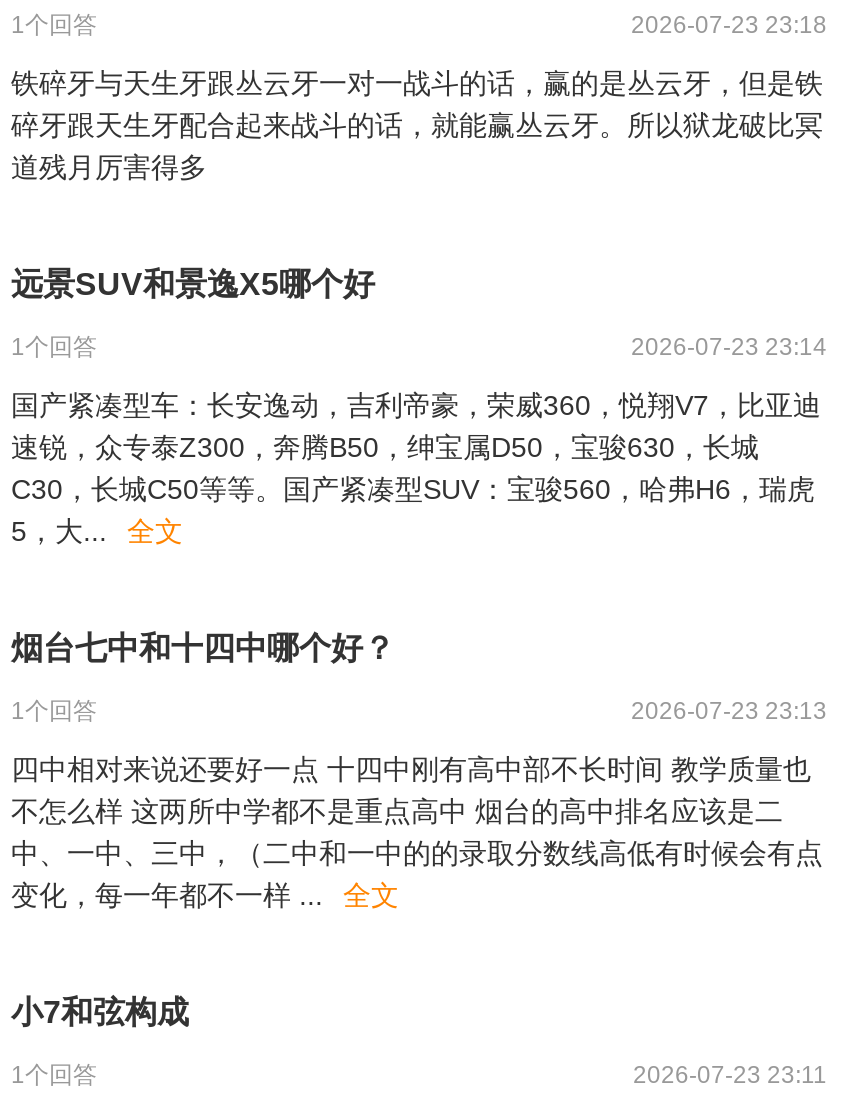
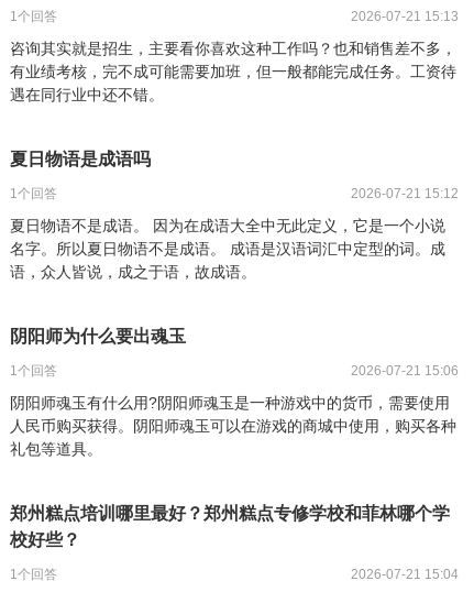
[631,11,827,39] 2026-07-23 23:18 -> [351,9,459,24] 2026-07-21 15:13
[11,67,823,183] 铁碎牙与天生牙跟丛云牙一对一战斗的话，赢的是丛云牙，但是铁 | 碎牙跟天生牙配合起来战斗的话，就能赢丛云牙。所以狱龙破比冥 | 道残月厉害得多 -> [10,40,456,103] 咨询其实就是招生，主要看你喜欢这种工作吗？也和销售差不多， | 有业绩考核，完不成可能需要加班，但一般都能完成任务。工资待 | 遇在同行业中还不错。
[11,267,375,301] 远景SUV和景逸X5哪个好 -> [10,150,151,168] 夏日物语是成语吗
[631,333,827,361] 2026-07-23 23:14 -> [351,186,459,201] 2026-07-21 15:12
[11,389,821,547] 国产紧凑型车：长安逸动，吉利帝豪，荣威360，悦翔V7，比亚迪 | 速锐，众专泰Z300，奔腾B50，绅宝属D50，宝骏630，长城 | C30，长城C50等等。国产紧凑型SUV：宝骏560，哈弗H6，瑞虎 | 5，大... | 全文 -> [10,217,445,281] 夏日物语不是成语。 因为在成语大全中无此定义，它是一个小说 | 名字。所以夏日物语不是成语。 成语是汉语词汇中定型的词。成 | 语，众人皆说，成之于语，故成语。
[11,631,395,665] 烟台七中和十四中哪个好？ -> [10,327,186,346] 阴阳师为什么要出魂玉
[631,697,827,725] 2026-07-23 23:13 -> [351,363,459,379] 2026-07-21 15:06
[11,753,823,911] 四中相对来说还要好一点 十四中刚有高中部不长时间 教学质量也 | 不怎么样 这两所中学都不是重点高中 烟台的高中排名应该是二 | 中、一中、三中，（二中和一中的的录取分数线高低有时候会有点 | 变化，每一年都不一样... | 全文 -> [10,394,456,458] 阴阳师魂玉有什么用?阴阳师魂玉是一种游戏中的货币，需要使用 | 人民币购买获得。阴阳师魂玉可以在游戏的商城中使用，购买各种 | 礼包等道具。
[11,995,189,1029] 小7和弦构成 -> [10,504,450,549] 郑州糕点培训哪里最好？郑州糕点专修学校和菲林哪个学 | 校好些？
[633,1061,827,1089] 2026-07-23 23:11 -> [351,567,459,582] 2026-07-21 15:04

